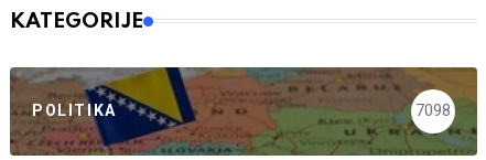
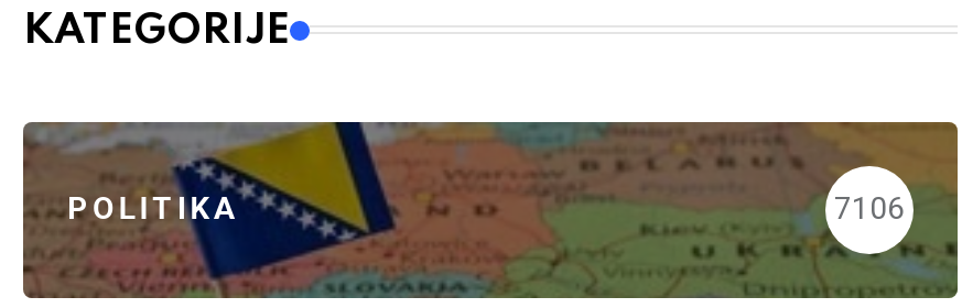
[415,102,451,119] 7098 -> [834,191,905,226] 7106

